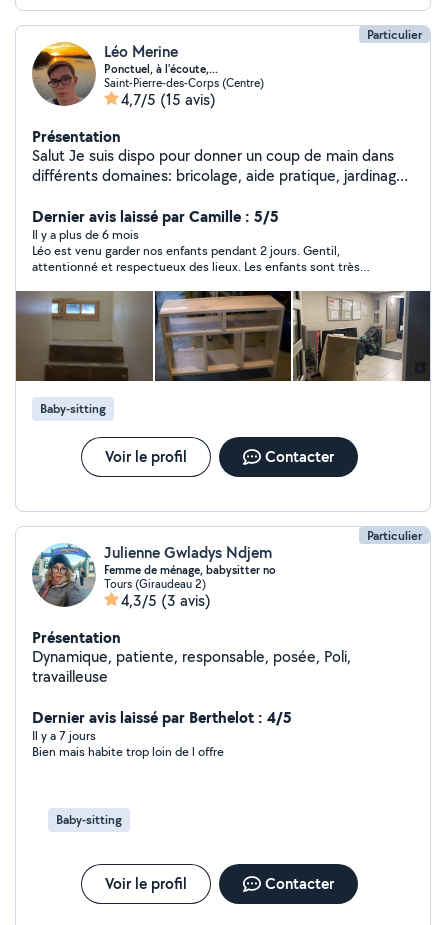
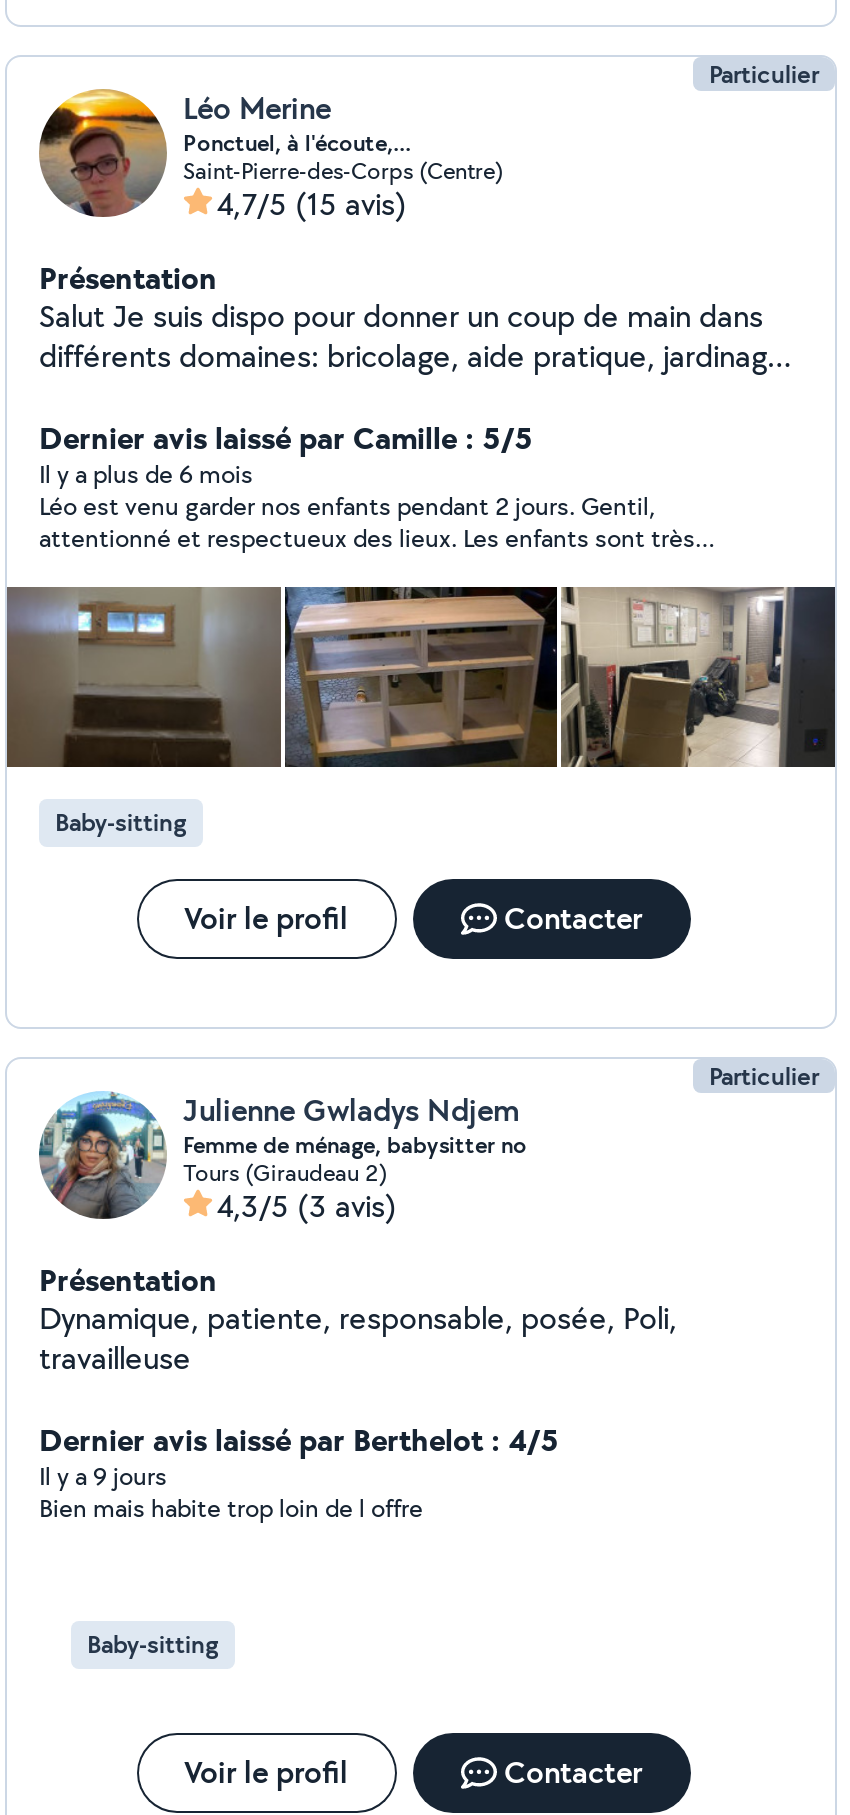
[32,727,96,744] Il y a 7 jours -> [39,1459,167,1493] Il y a 9 jours

